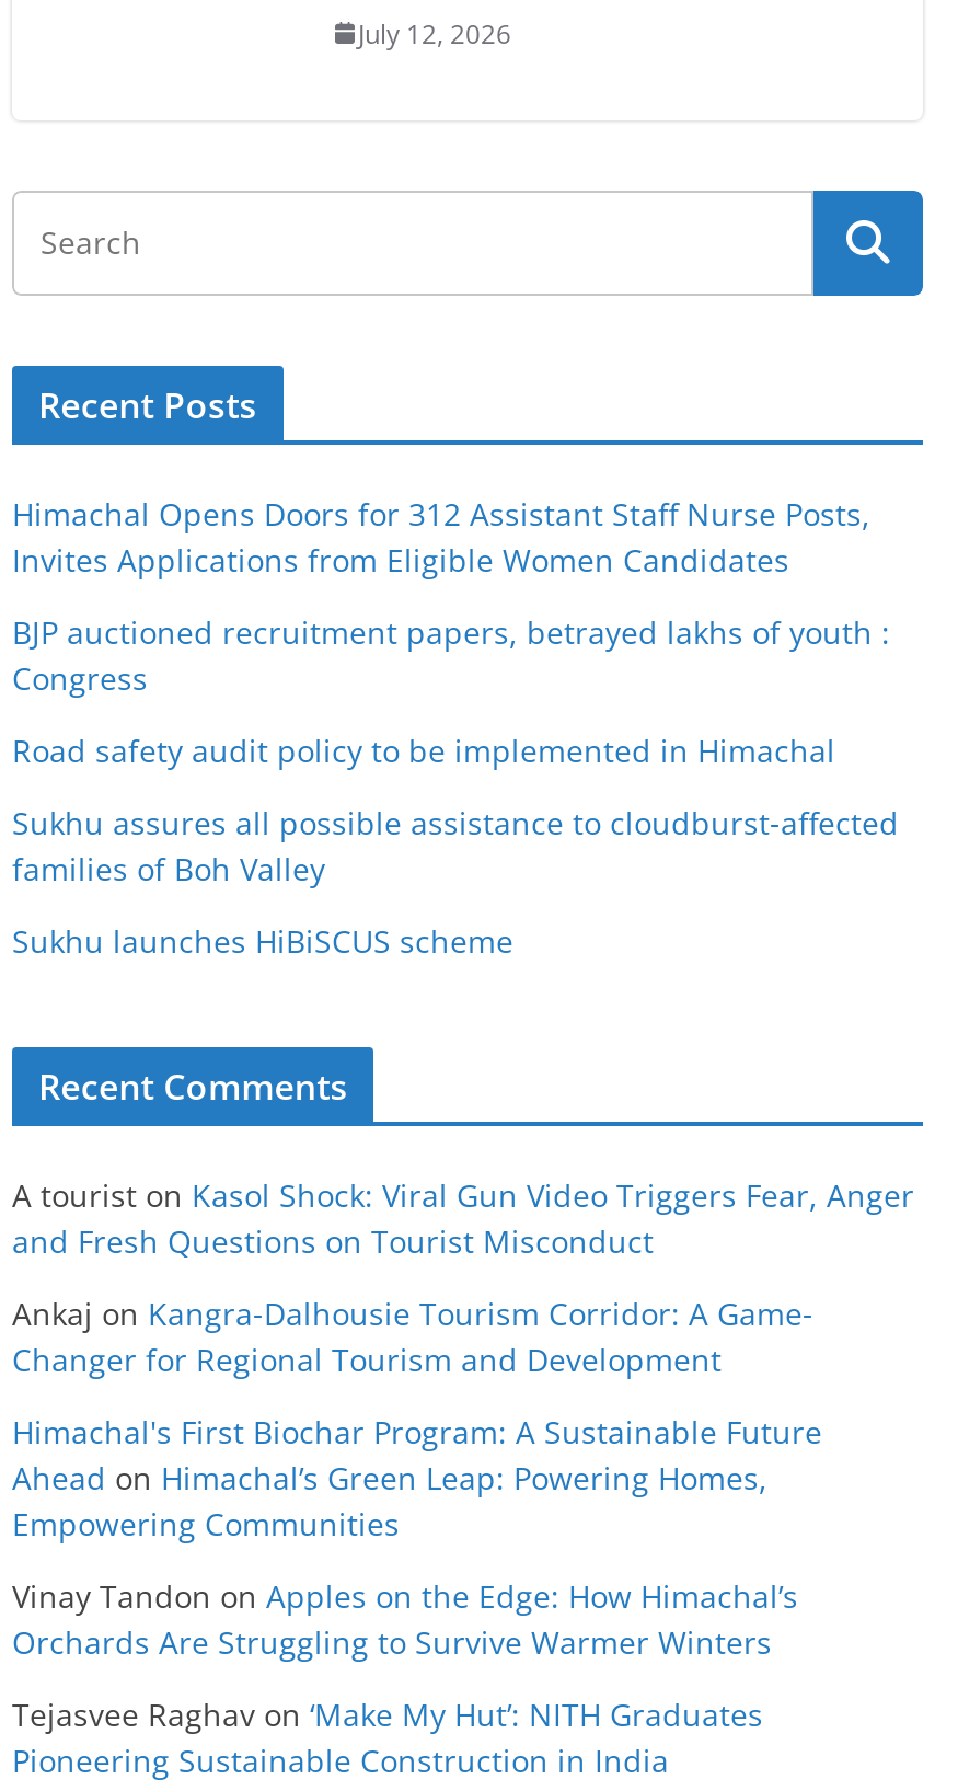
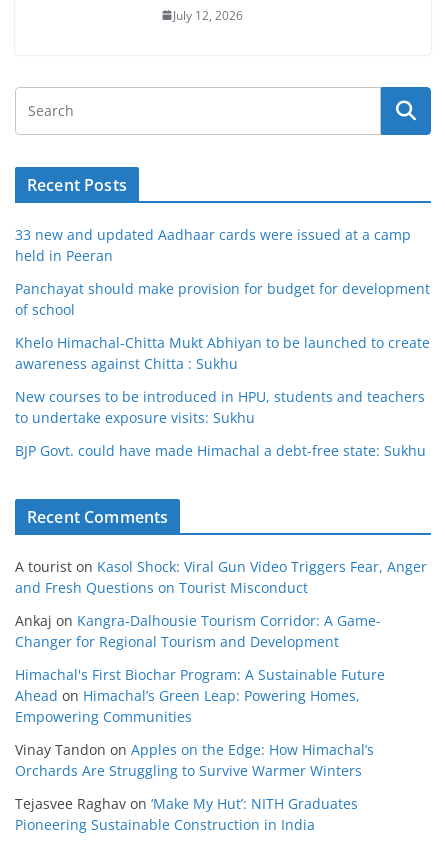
[12,493,870,581] Himachal Opens Doors for 312 Assistant Staff Nurse Posts, | Invites Applications from Eligible Women Candidates -> [15,225,411,265] 33 new and updated Aadhaar cards were issued at a camp | held in Peeran
[12,611,890,699] BJP auctioned recruitment papers, betrayed lakhs of youth : | Congress -> [15,279,430,319] Panchayat should make provision for budget for development | of school
[12,730,835,771] Road safety audit policy to be implemented in Himachal -> [15,333,430,373] Khelo Himachal-Chitta Mukt Abhiyan to be launched to create | awareness against Chitta : Sukhu
[12,802,899,890] Sukhu assures all possible assistance to cloudburst-affected | families of Boh Valley -> [15,387,425,427] New courses to be introduced in HPU, students and teachers | to undertake exposure visits: Sukhu
[12,920,513,962] Sukhu launches HiBiSCUS scheme -> [15,441,426,460] BJP Govt. could have made Himachal a debt-free state: Sukhu

